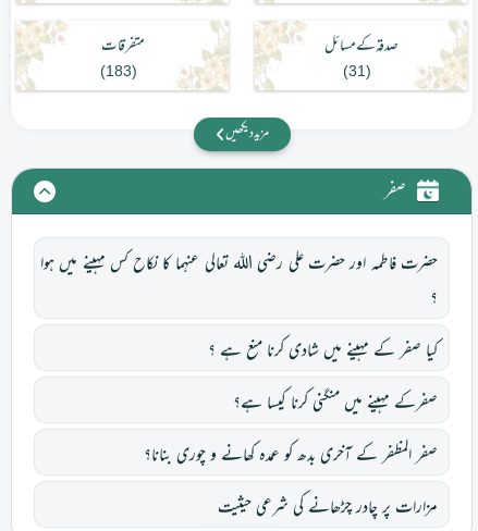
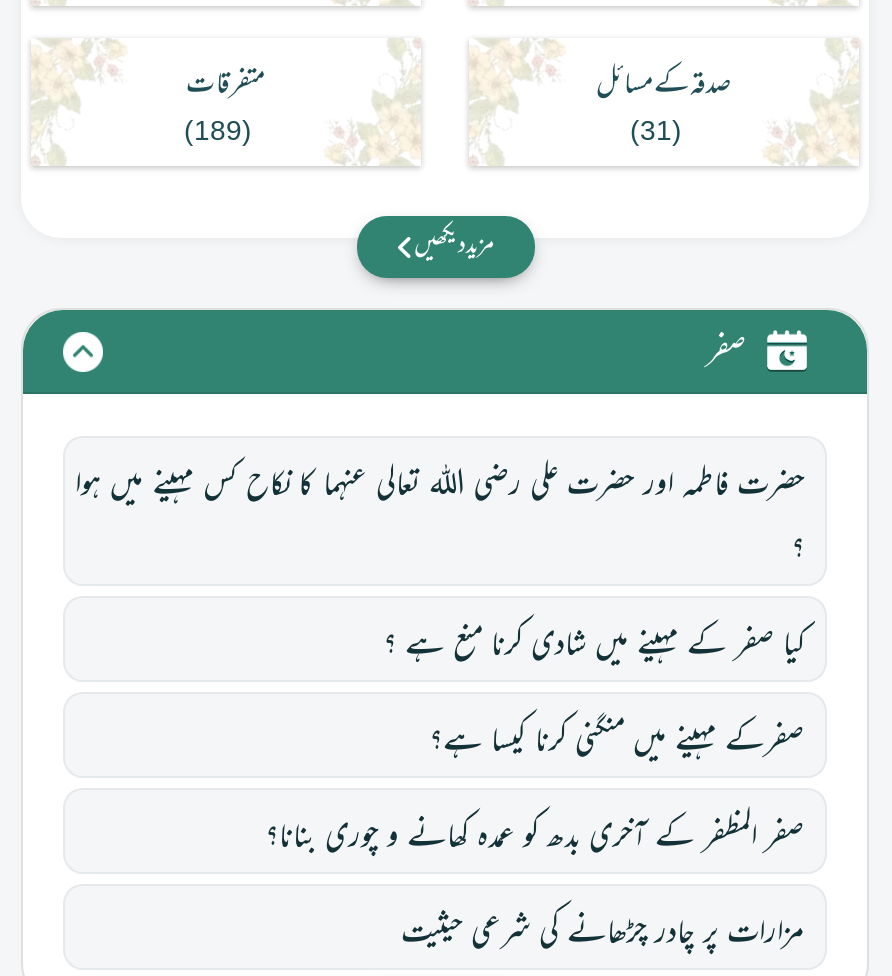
[105,62,131,79] 183 -> [194,114,242,146] 189

